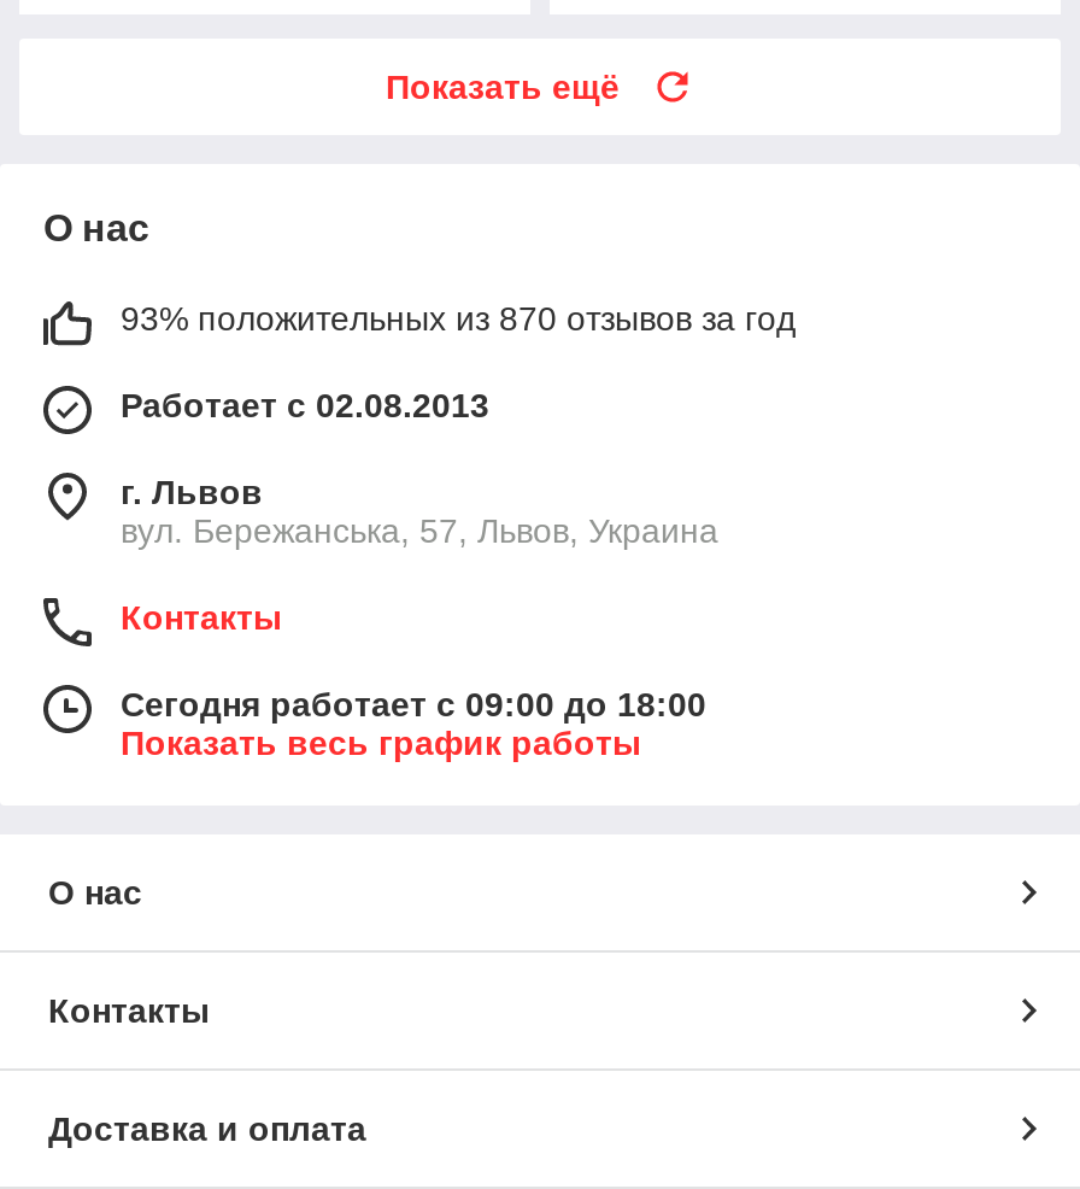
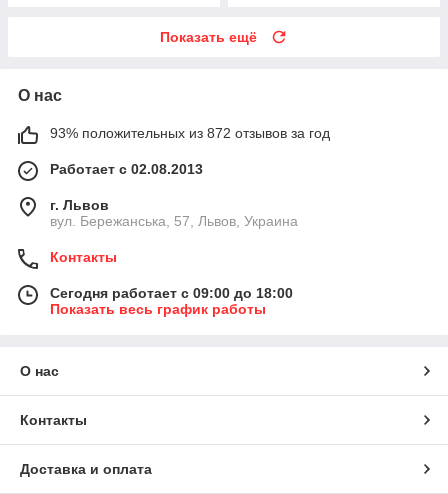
[121,299,796,337] 93% положительных из 870 отзывов за год -> [50,125,330,141] 93% положительных из 872 отзывов за год

